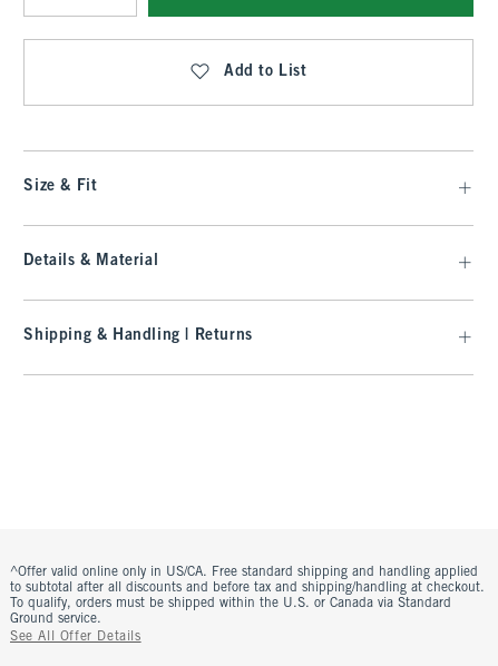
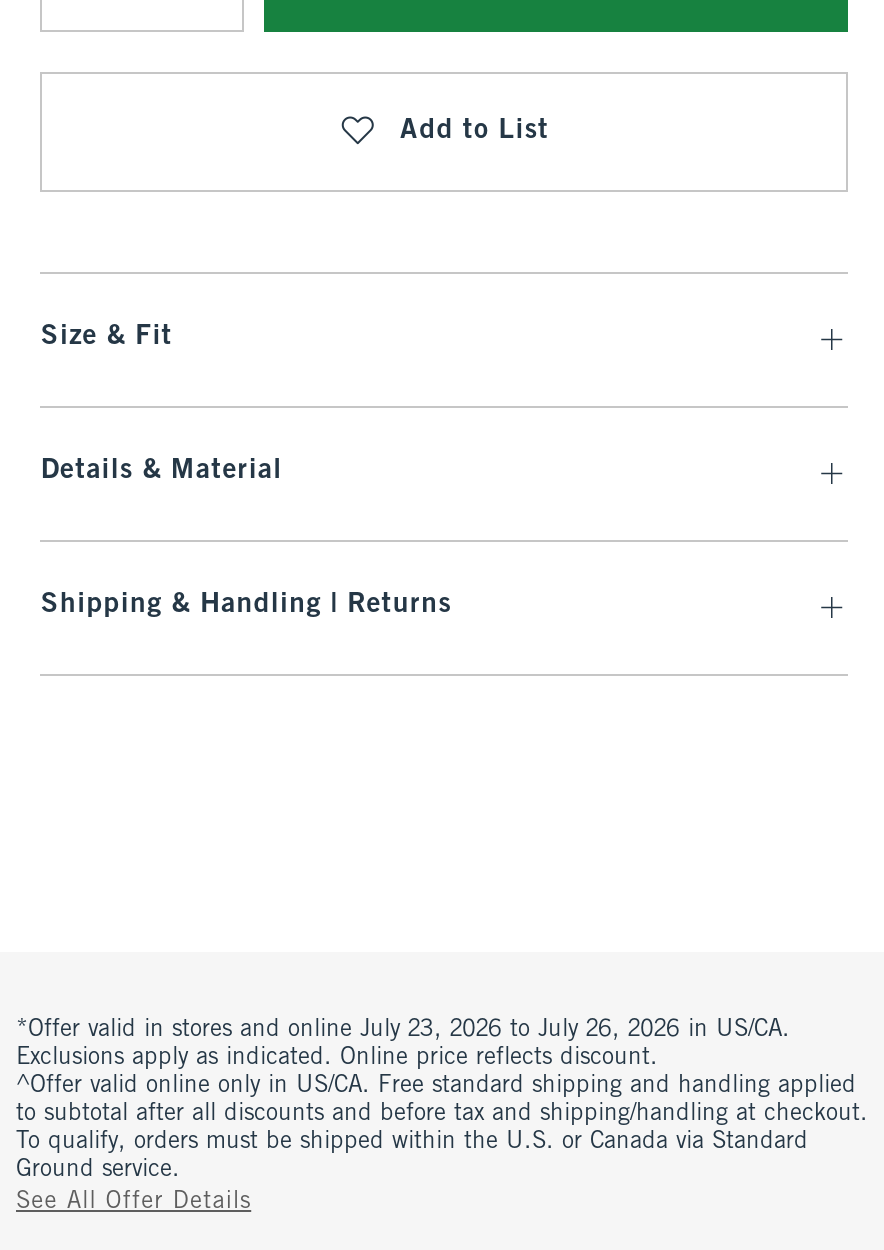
none -> [16,1018,790,1070] *Offer valid in stores and online July 23, 2026 to July 26, 2026 in US/CA. | Exclusions apply as indicated. Online price reflects discount.

